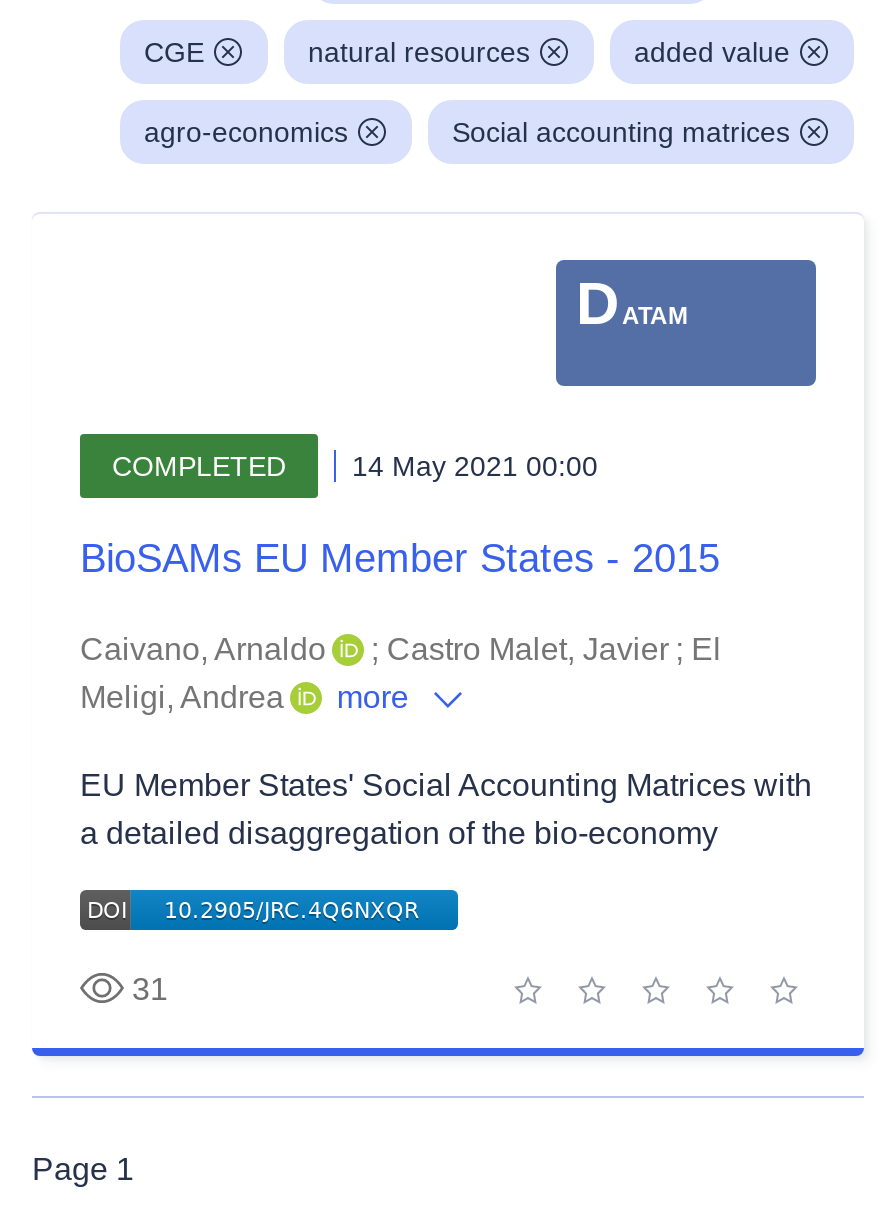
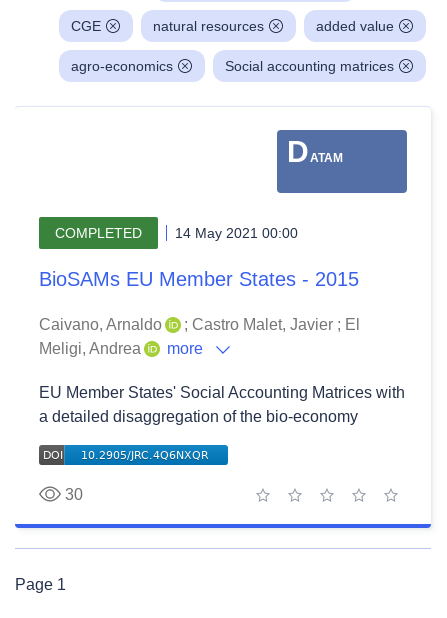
[132,972,168,1006] 31 -> [65,486,83,503] 30

